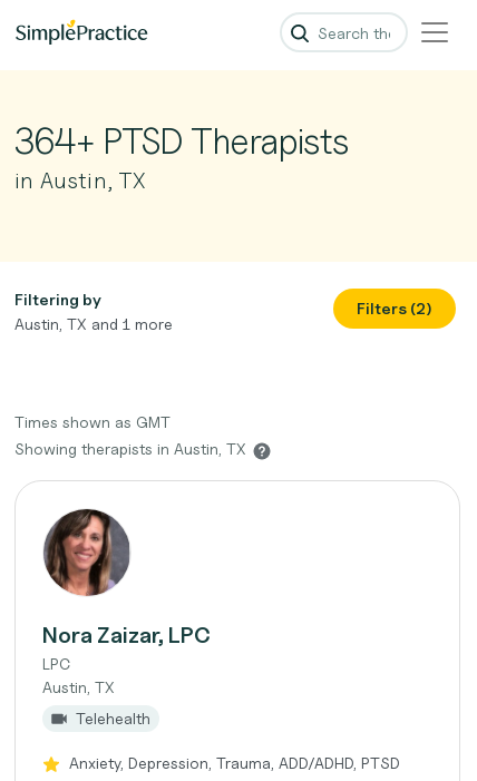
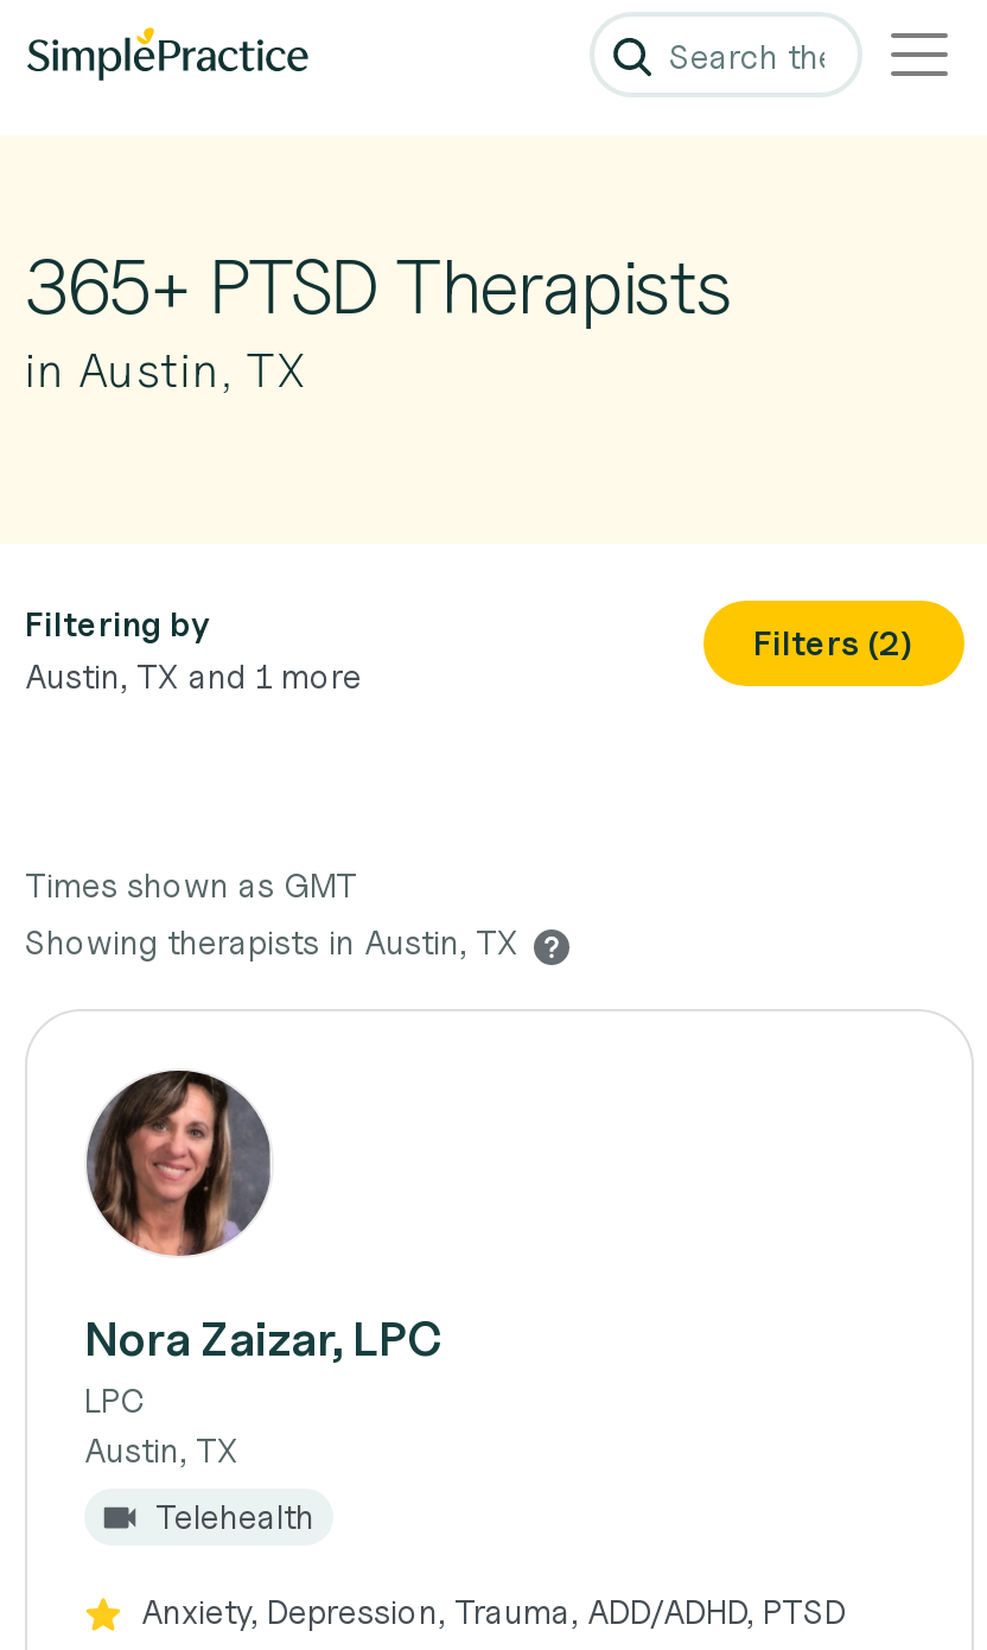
[14,119,349,163] 364+ PTSD Therapists -> [25,240,731,332] 365+ PTSD Therapists

